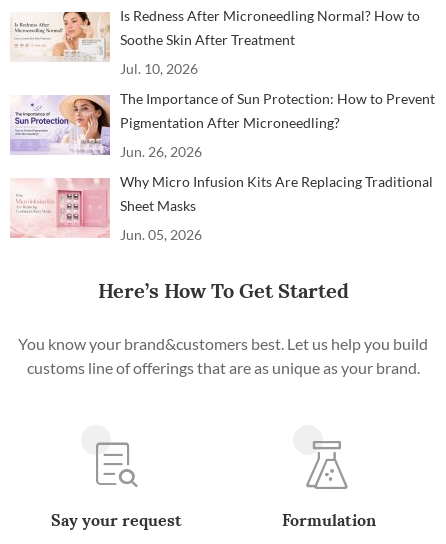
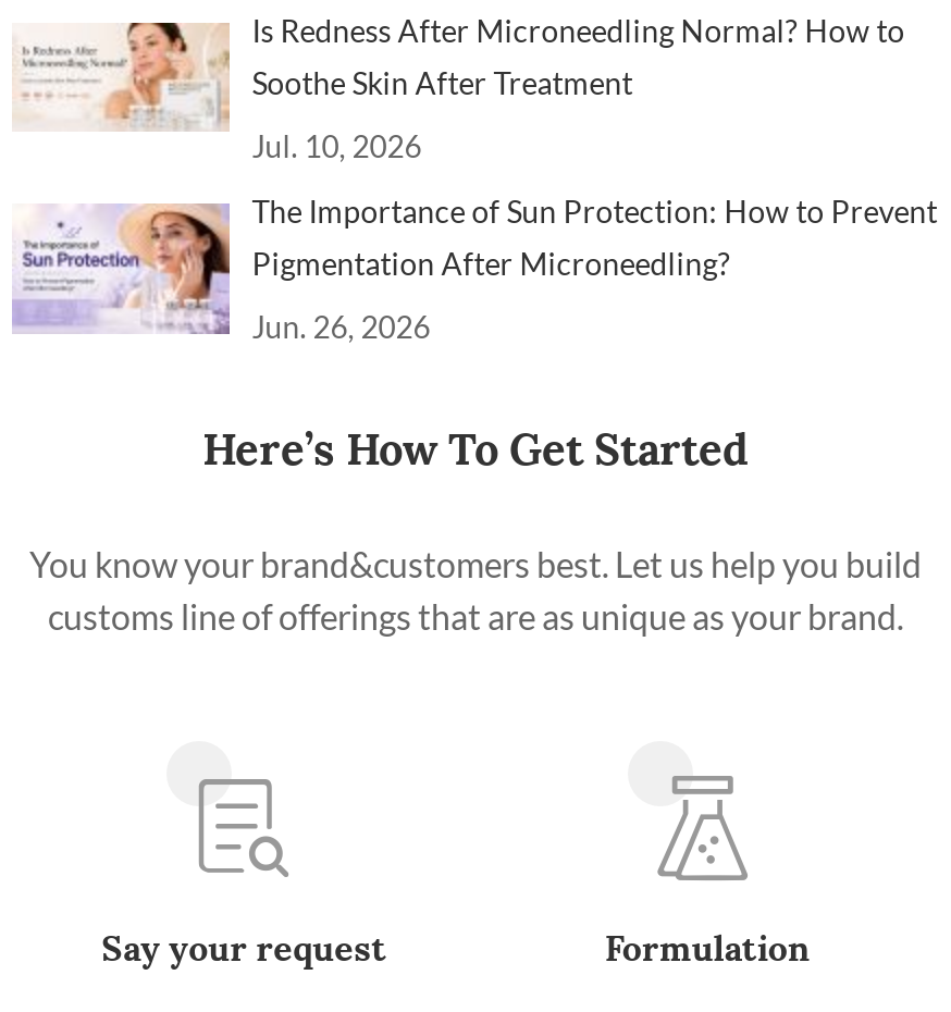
[10,173,433,243] [image] | Why Micro Infusion Kits Are Replacing Traditional | Sheet Masks | Jun. 05, 2026 -> none

